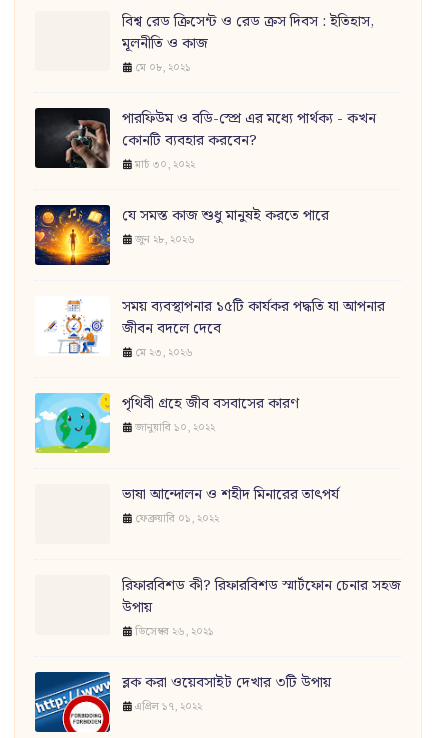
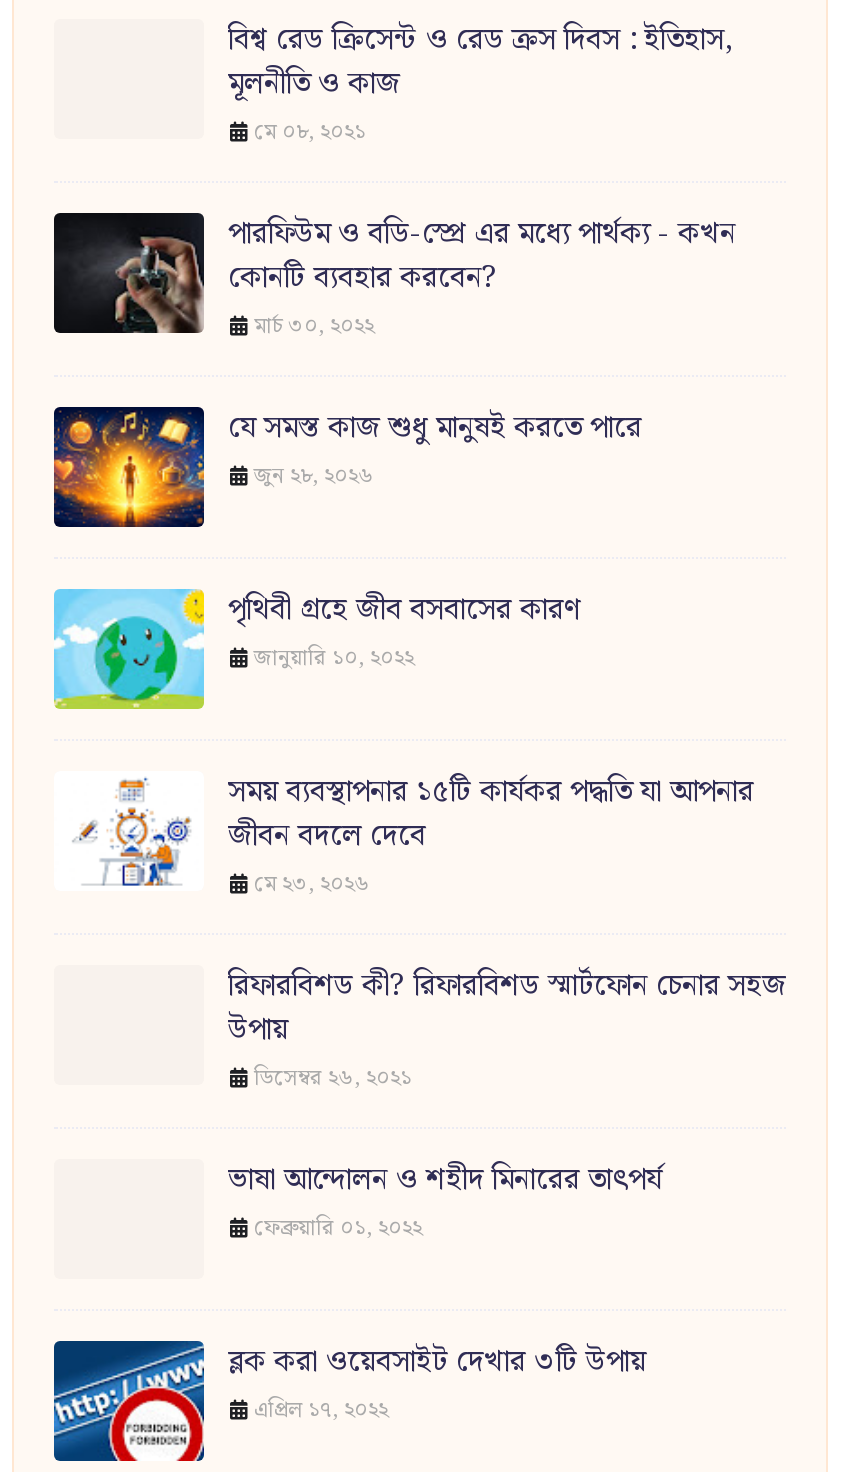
moved [54,295,385,362] -> [92,769,754,903]: [image] | সময় ব্যবস্থাপনার ১৫টি কার্যকর পদ্ধতি যা আপনার | জীবন বদলে দেবে | মে ২৩, ২০২৬
moved [34,392,299,454] -> [52,587,582,711]: [image] | পৃথিবী গ্রহে জীব বসবাসের কারণ | জানুয়ারি ১০, ২০২২
moved [122,483,339,528] -> [228,1157,662,1247]: ভাষা আন্দোলন ও শহীদ মিনারের তাৎপর্য | ফেব্রুয়ারি ০১, ২০২২
moved [122,574,401,641] -> [228,963,786,1097]: রিফারবিশড কী? রিফারবিশড স্মার্টফোন চেনার সহজ | উপায় | ডিসেম্বর ২৬, ২০২১

